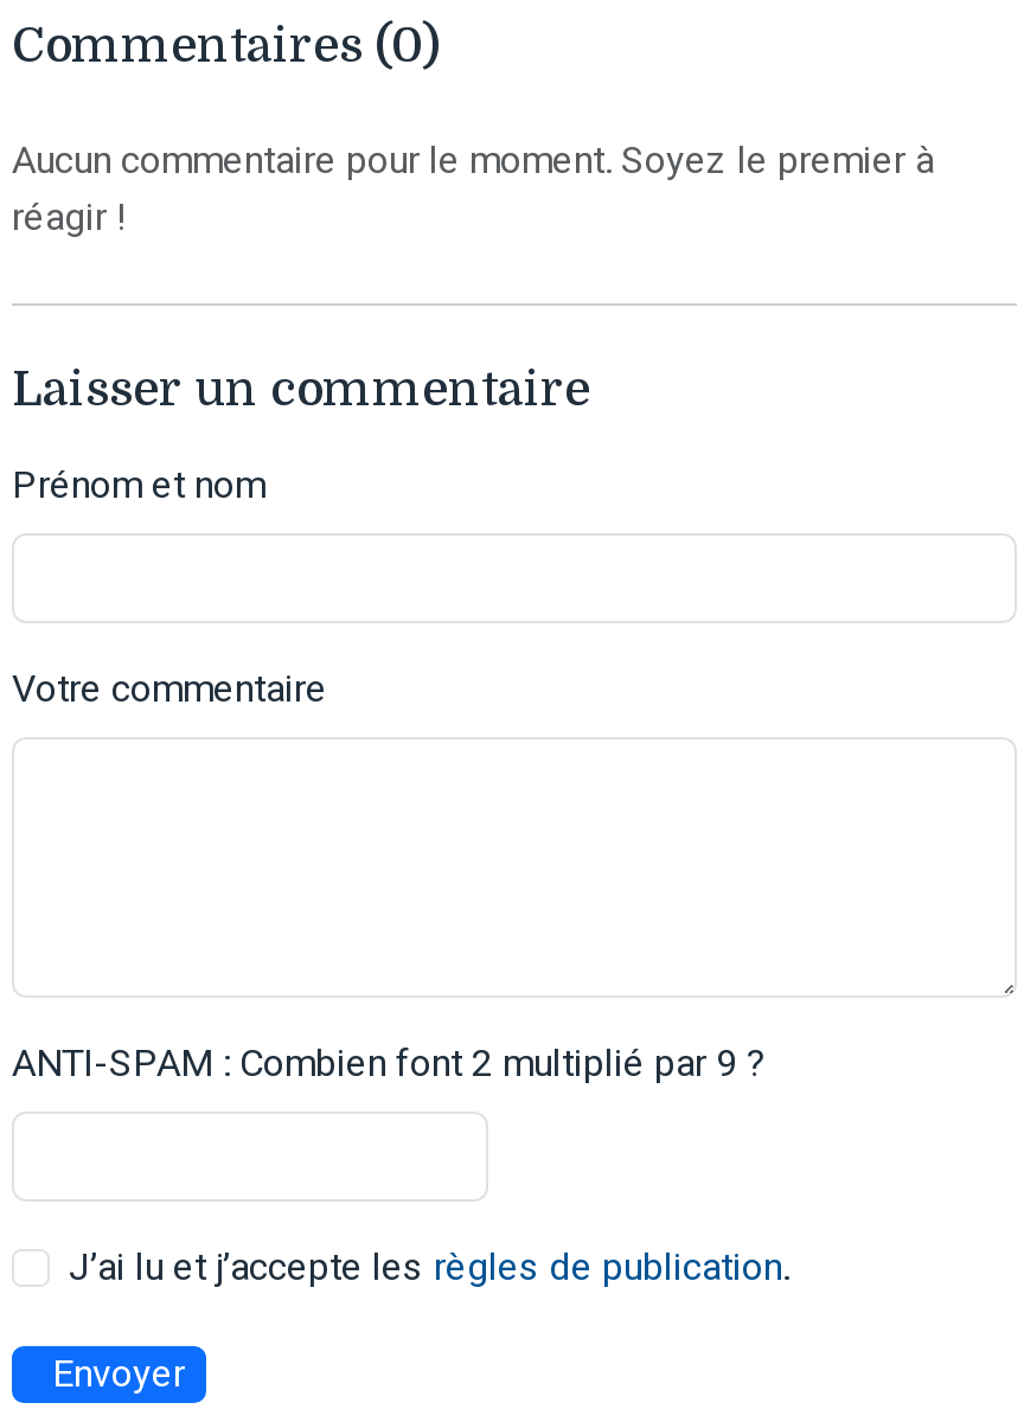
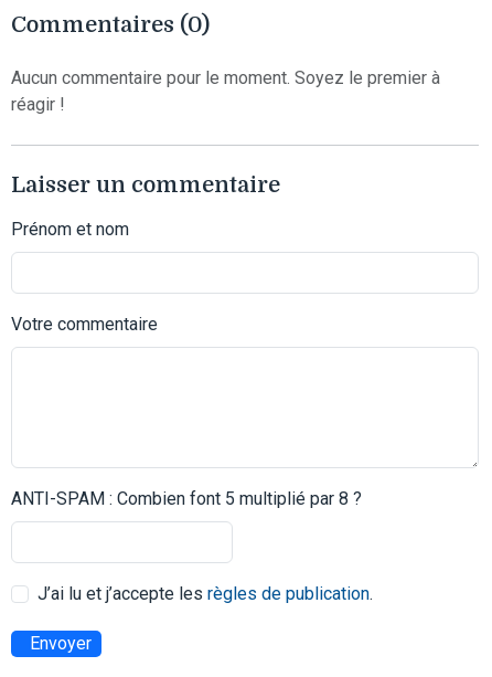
[12,1041,766,1086] ANTI-SPAM : Combien font 2 multiplié par 9 ? -> [11,488,362,509] ANTI-SPAM : Combien font 5 multiplié par 8 ?

